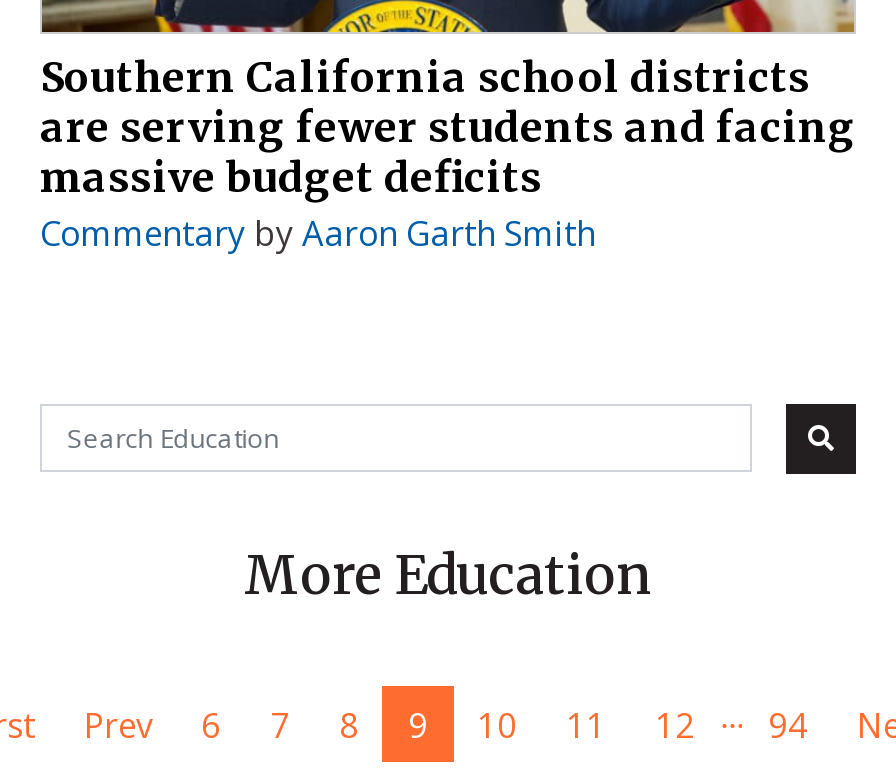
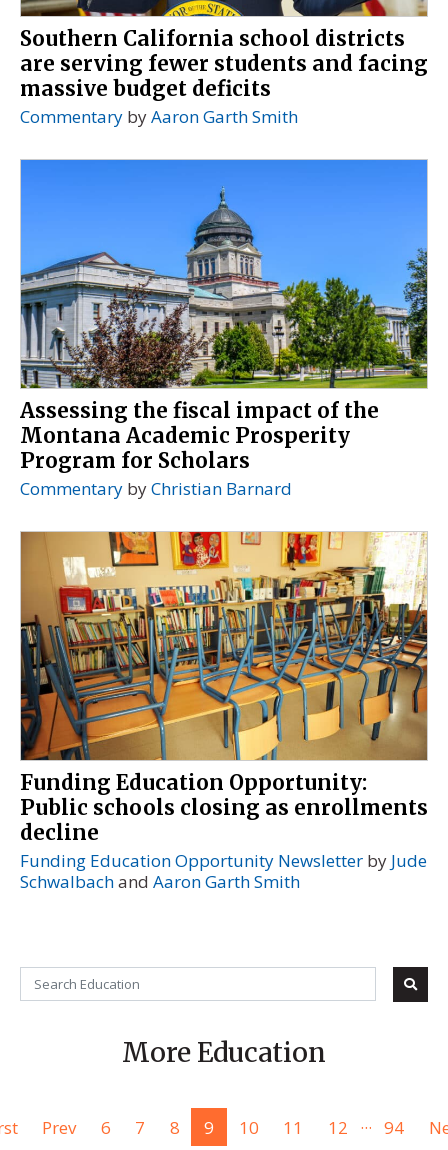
none -> [20,159,428,500] [image] | Assessing the fiscal impact of the | Montana Academic Prosperity | Program for Scholars | Commentary by Christian Barnard
none -> [20,531,428,893] [image] | Funding Education Opportunity: | Public schools closing as enrollments | decline | Funding Education Opportunity Newsletter by Jude | Schwalbach and Aaron Garth Smith

